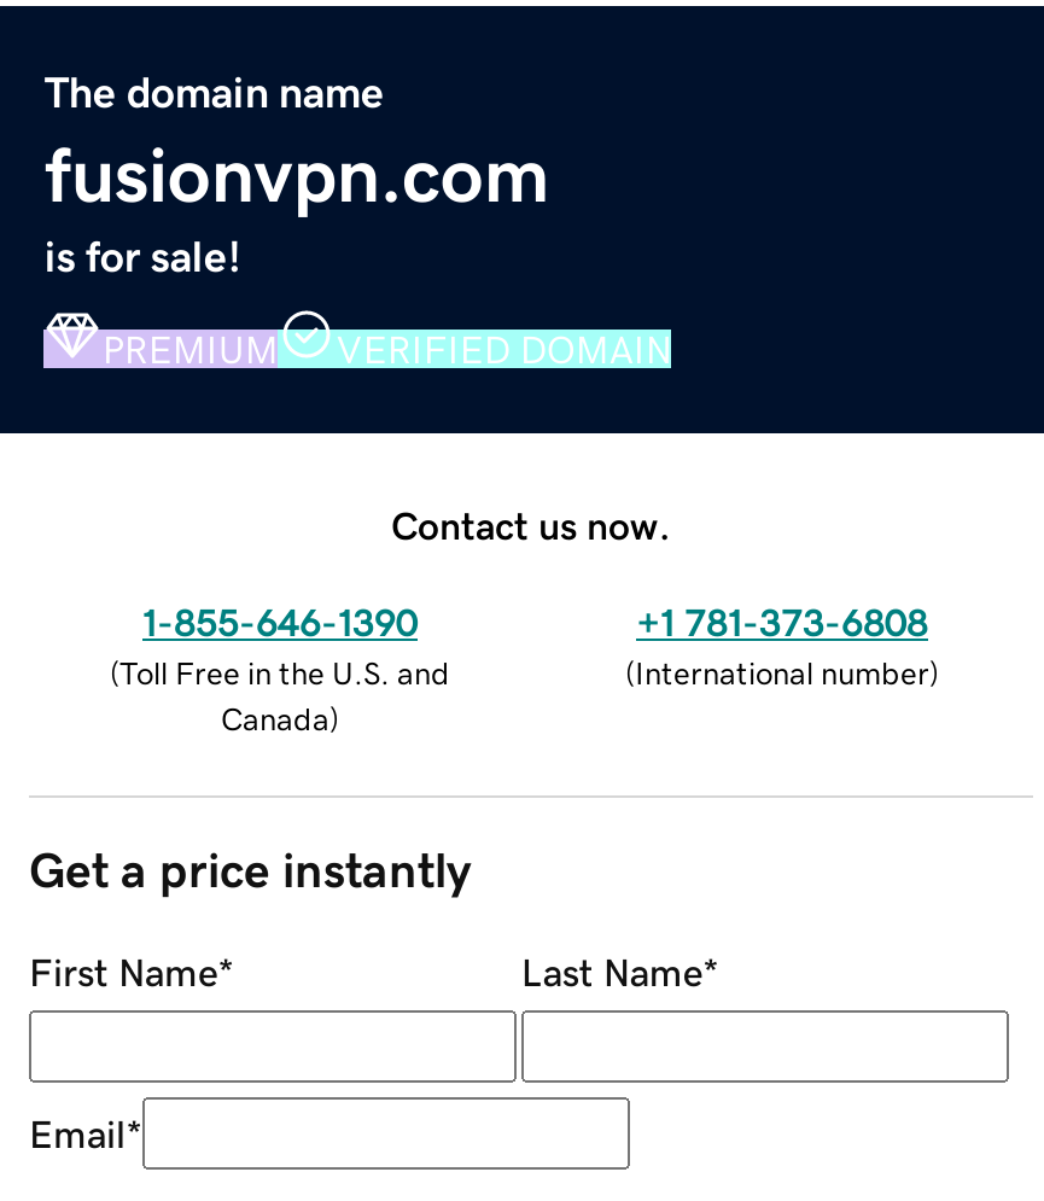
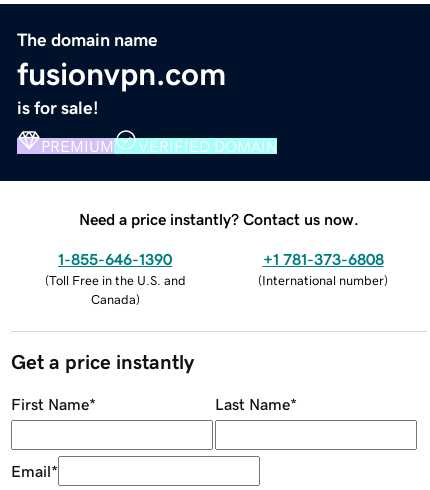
[391,505,671,543] Contact us now. -> [79,211,359,227] Need a price instantly? Contact us now.

